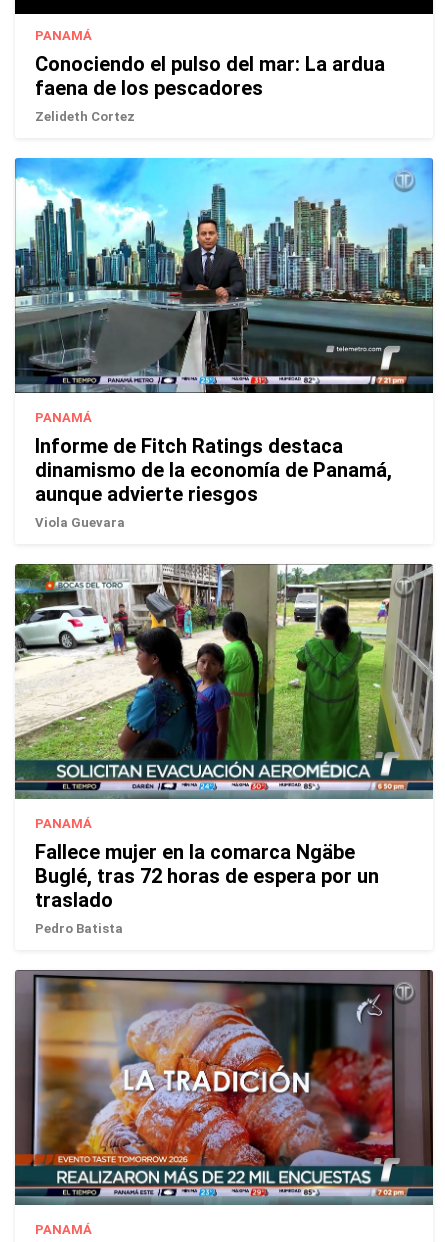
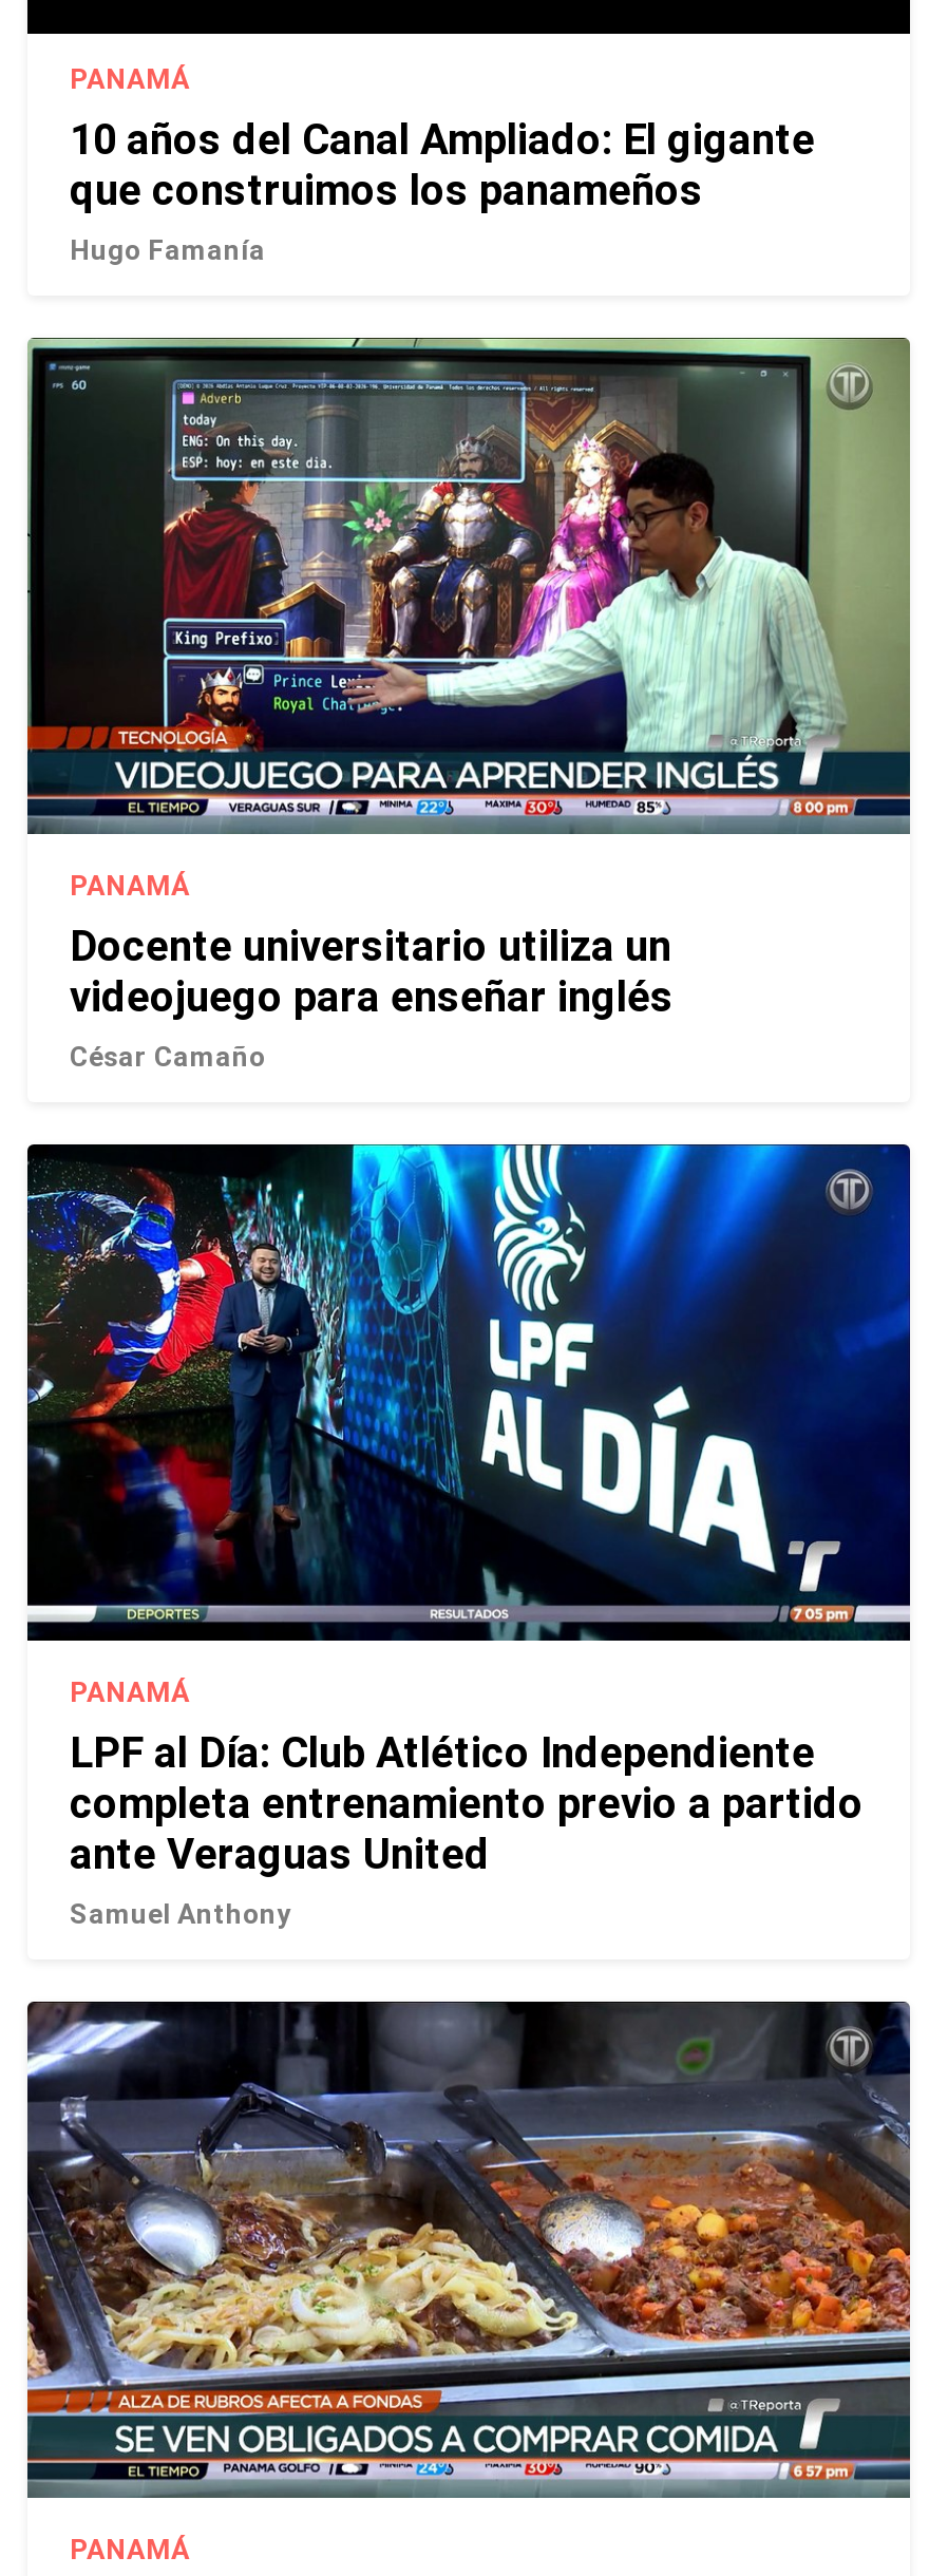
[35,51,385,123] Conociendo el pulso del mar: La ardua | faena de los pescadores | Zelideth Cortez -> [70,113,815,265] 10 años del Canal Ampliado: El gigante | que construimos los panameños | Hugo Famanía
[14,157,434,530] [image] | Informe de Fitch Ratings destaca | dinamismo de la economía de Panamá, | aunque advierte riesgos | Viola Guevara -> [25,336,912,1072] [image] | Docente universitario utiliza un | videojuego para enseñar inglés | César Camaño
[14,563,434,936] [image] | Fallece mujer en la comarca Ngäbe | Buglé, tras 72 horas de espera por un | traslado | Pedro Batista -> [25,1142,912,1930] [image] | LPF al Día: Club Atlético Independiente | completa entrenamiento previo a partido | ante Veraguas United | Samuel Anthony
[14,970,434,1197] [image] -> [25,2002,912,2481] [image]

